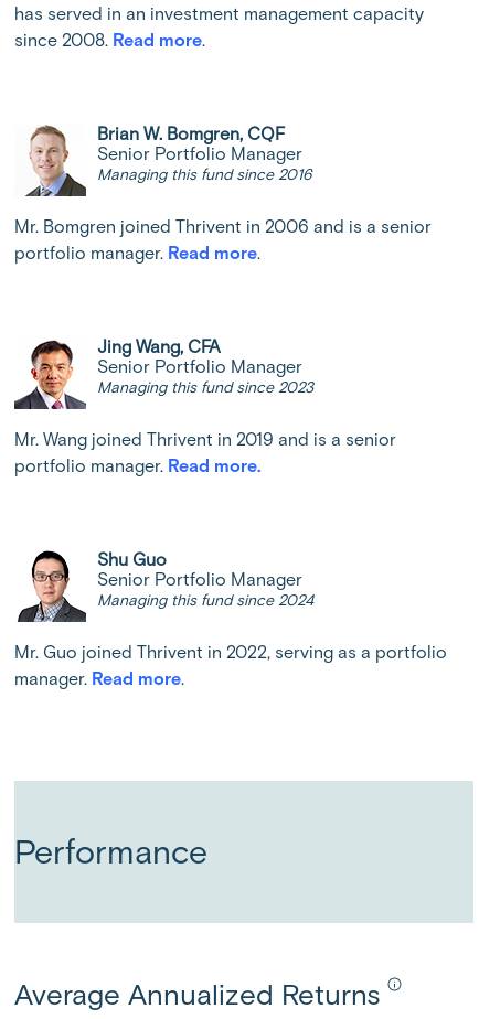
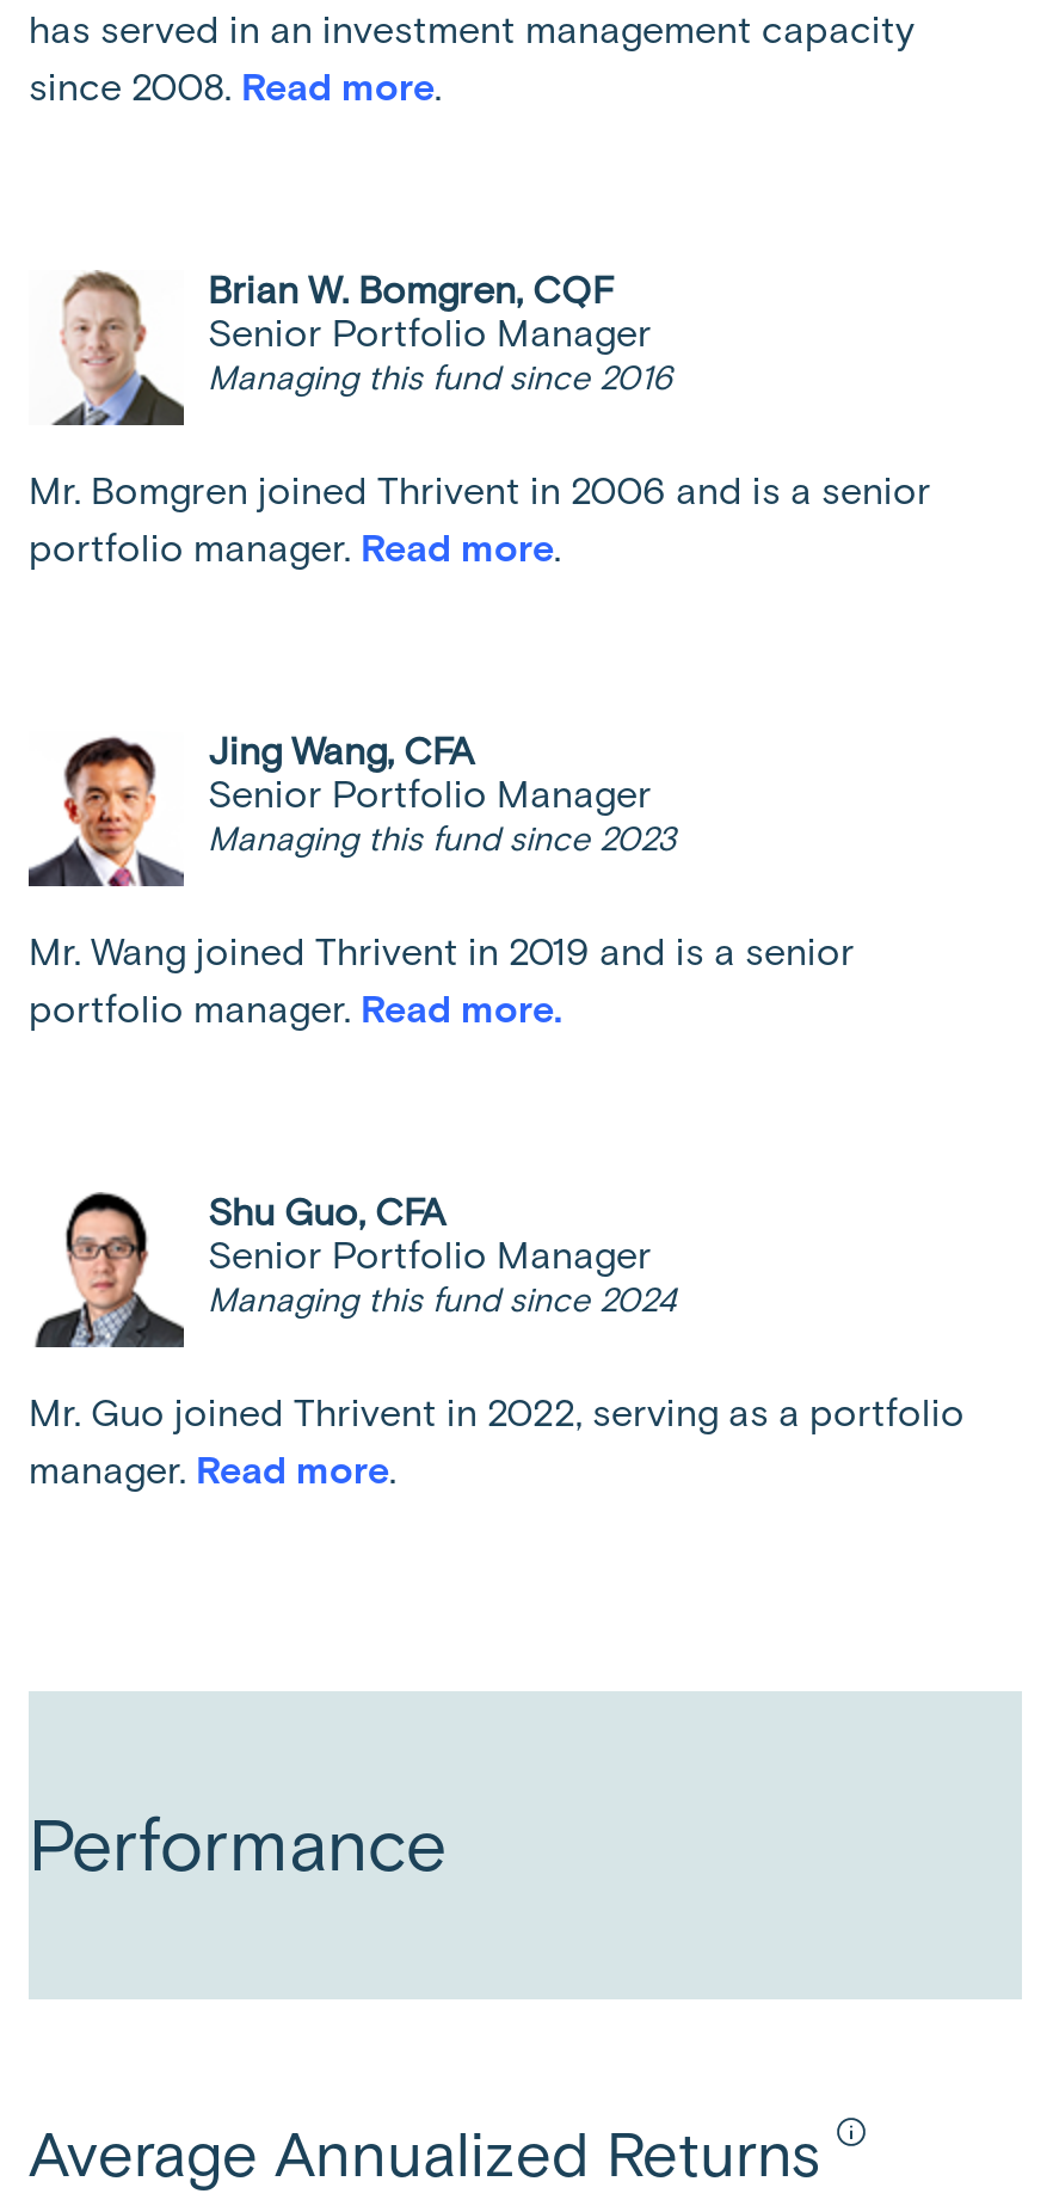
[97,549,167,570] Shu Guo -> [208,1190,447,1235] Shu Guo, CFA

